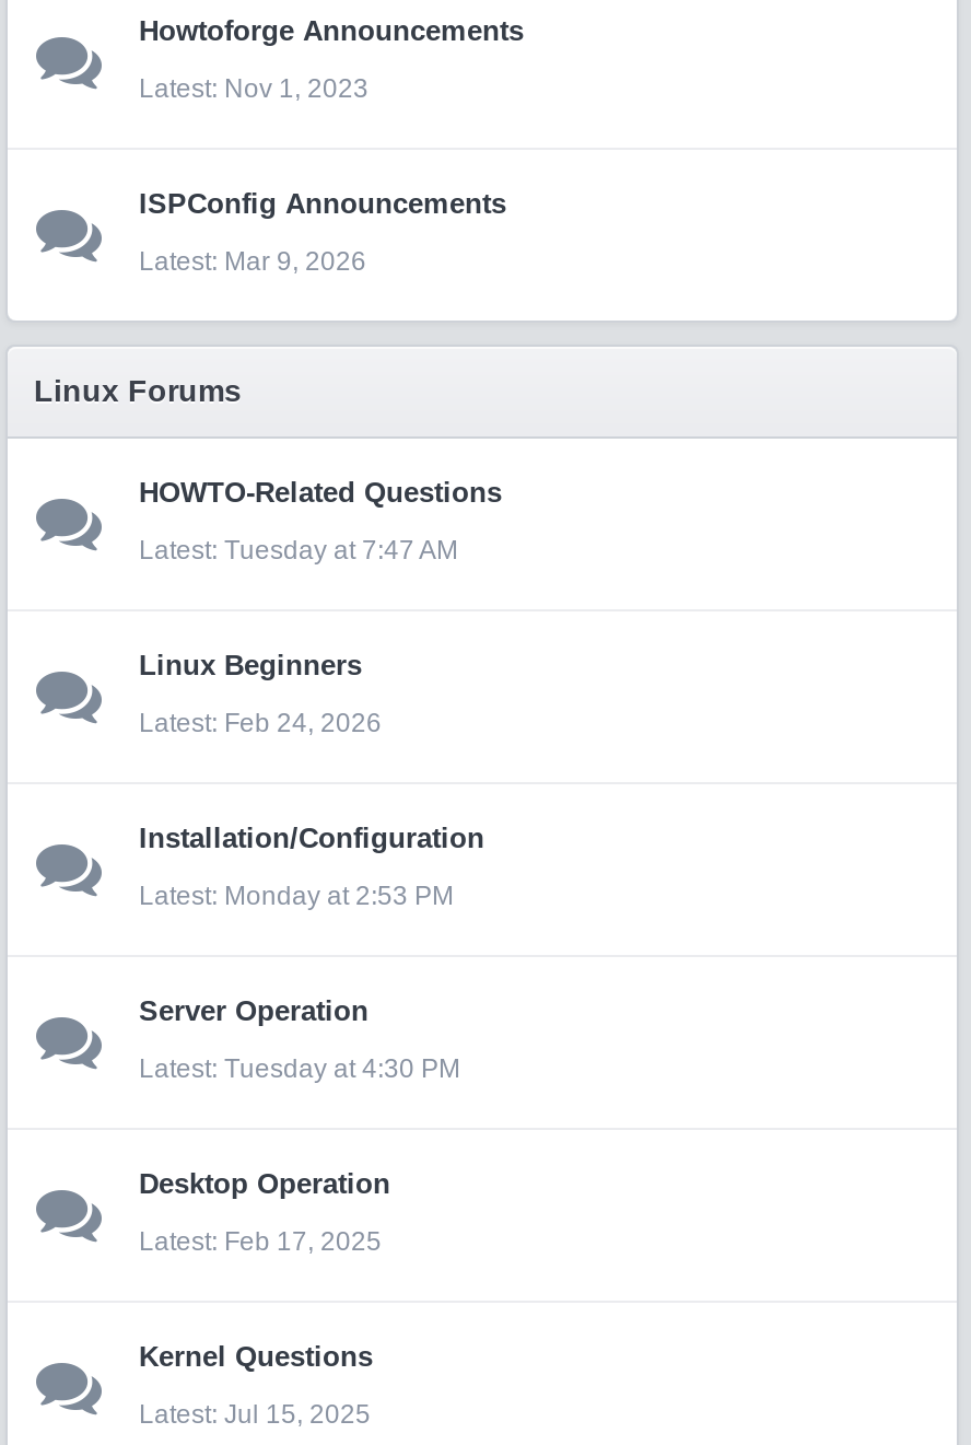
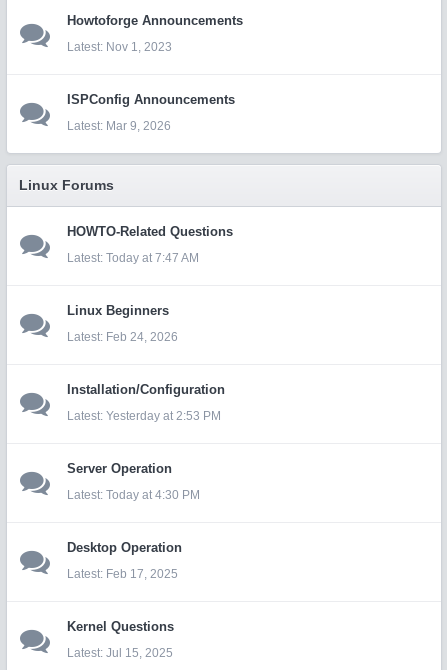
[224,535,458,566] Tuesday at 7:47 AM -> [106,251,199,265] Today at 7:47 AM
[224,881,454,911] Monday at 2:53 PM -> [106,409,221,423] Yesterday at 2:53 PM
[224,1053,460,1084] Tuesday at 4:30 PM -> [106,488,200,502] Today at 4:30 PM

